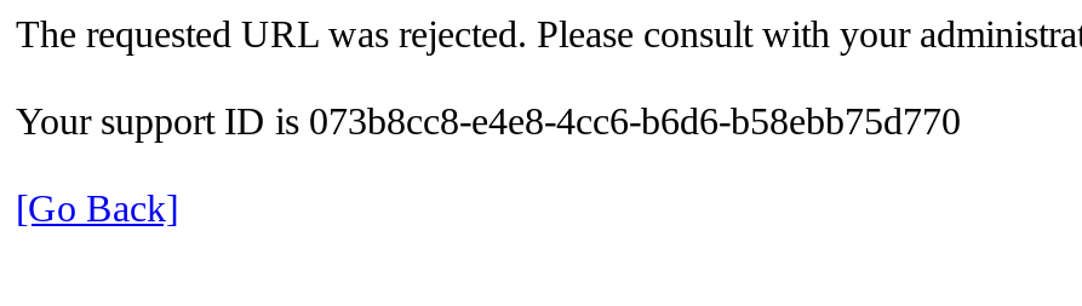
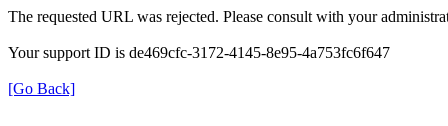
[16,100,961,142] Your support ID is 073b8cc8-e4e8-4cc6-b6d6-b58ebb75d770 -> [8,44,390,61] Your support ID is de469cfc-3172-4145-8e95-4a753fc6f647

